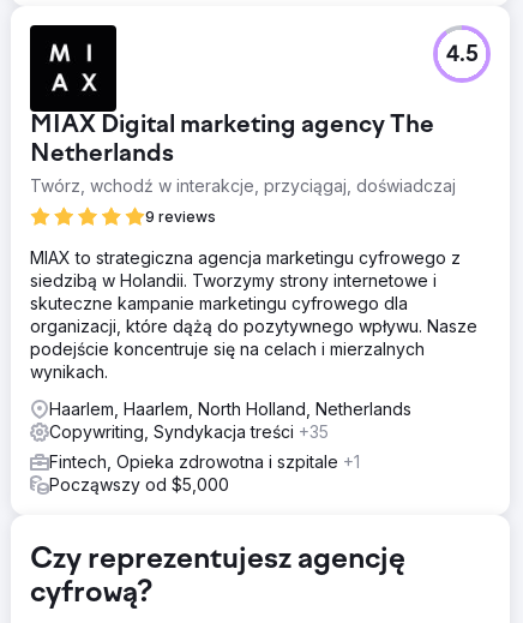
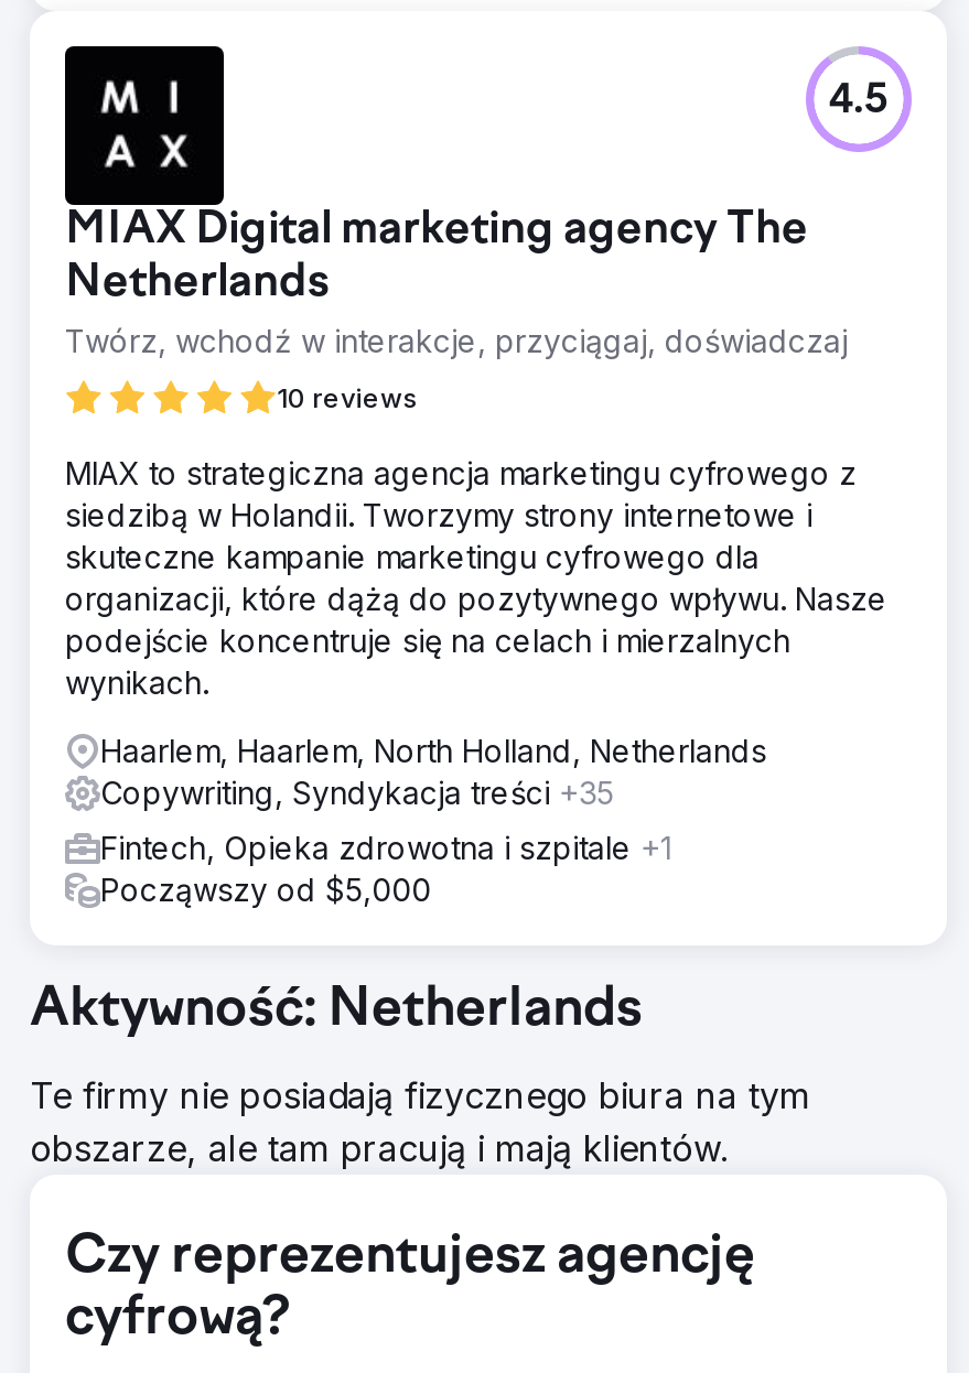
[145,208,216,226] 9 reviews -> [277,381,418,414] 10 reviews
none -> [30,983,810,1170] Aktywność: Netherlands | Te firmy nie posiadają fizycznego biura na tym | obszarze, ale tam pracują i mają klientów.

